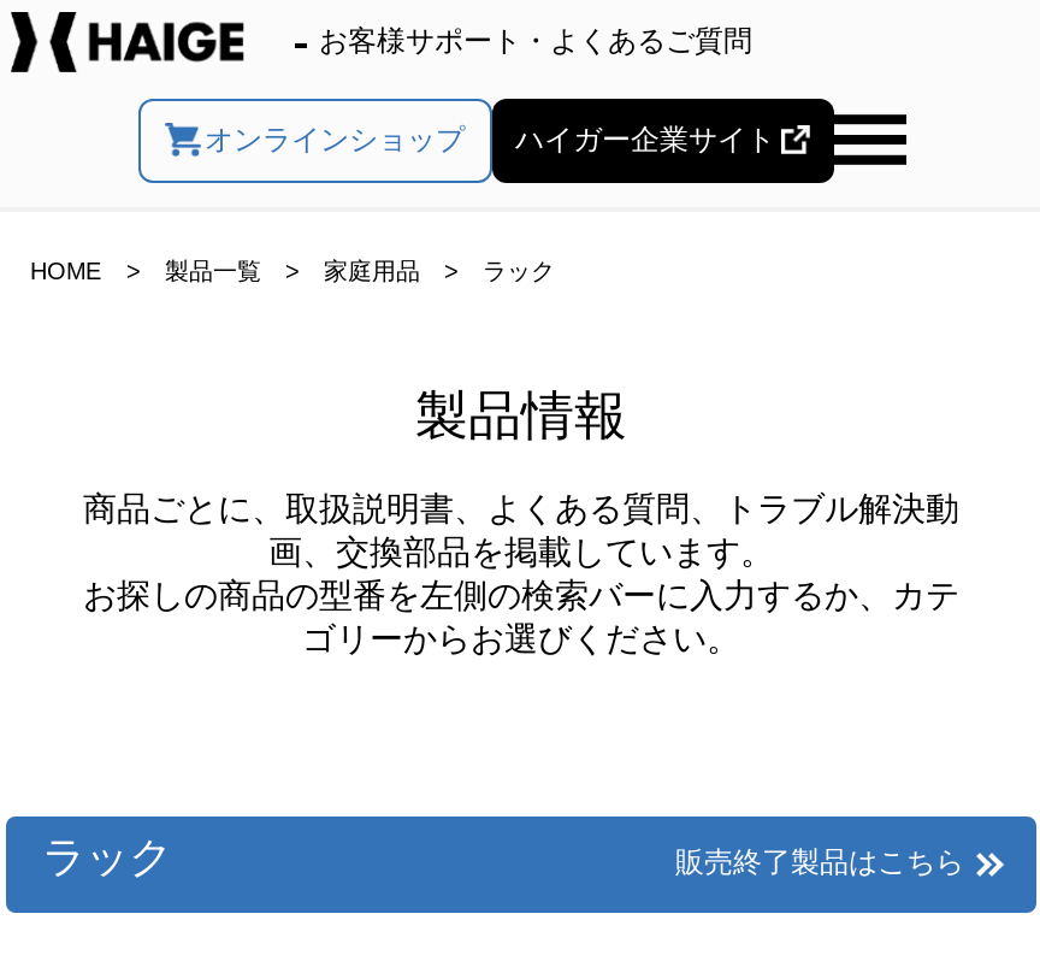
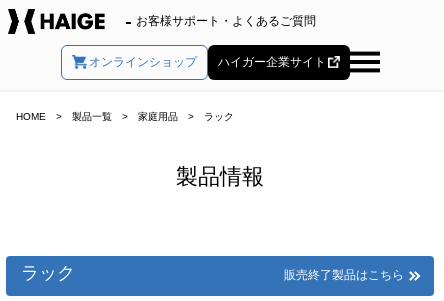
[83,488,959,656] 商品ごとに、取扱説明書、よくある質問、トラブル解決動 | 画、交換部品を掲載しています。 | お探しの商品の型番を左側の検索バーに入力するか、カテ | ゴリーからお選びください。 -> none

